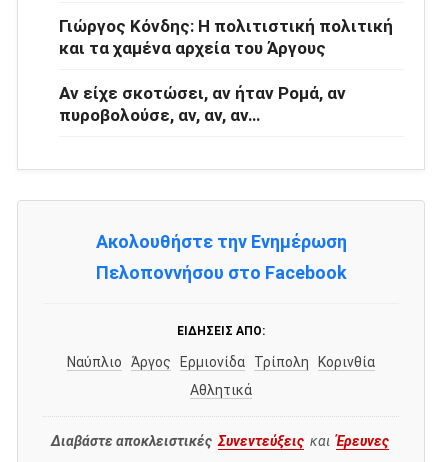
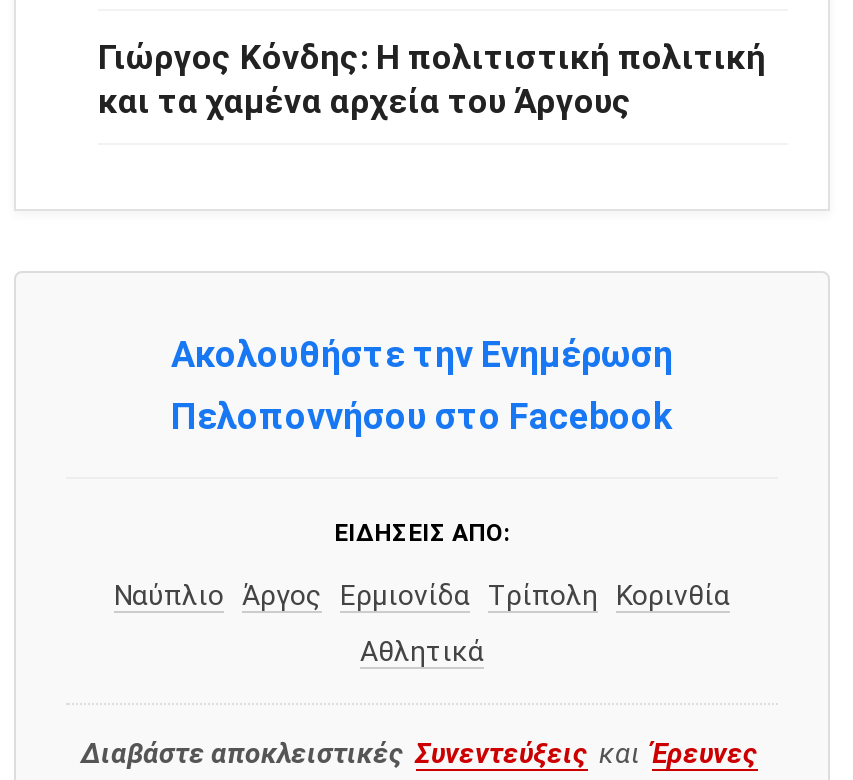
[59,83,346,125] Αν είχε σκοτώσει, αν ήταν Ρομά, αν | πυροβολούσε, αν, αν, αν… -> none

